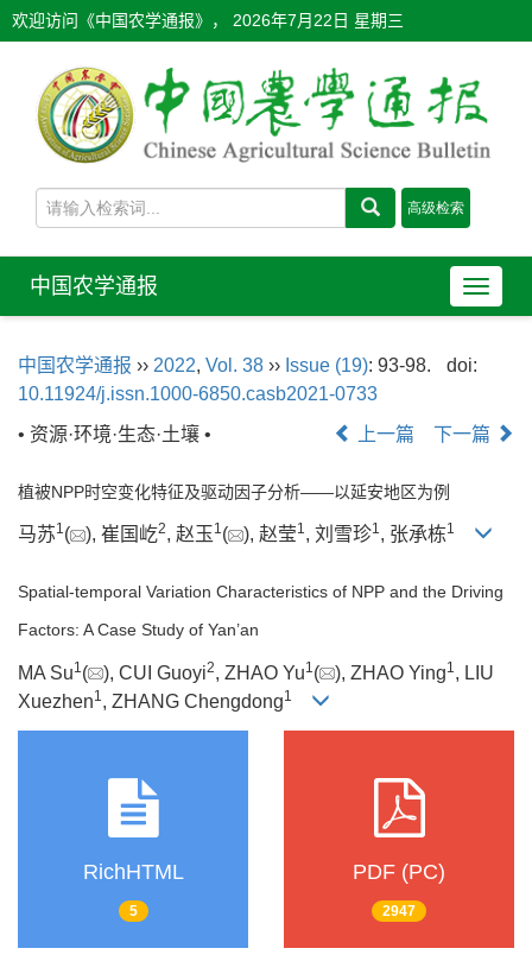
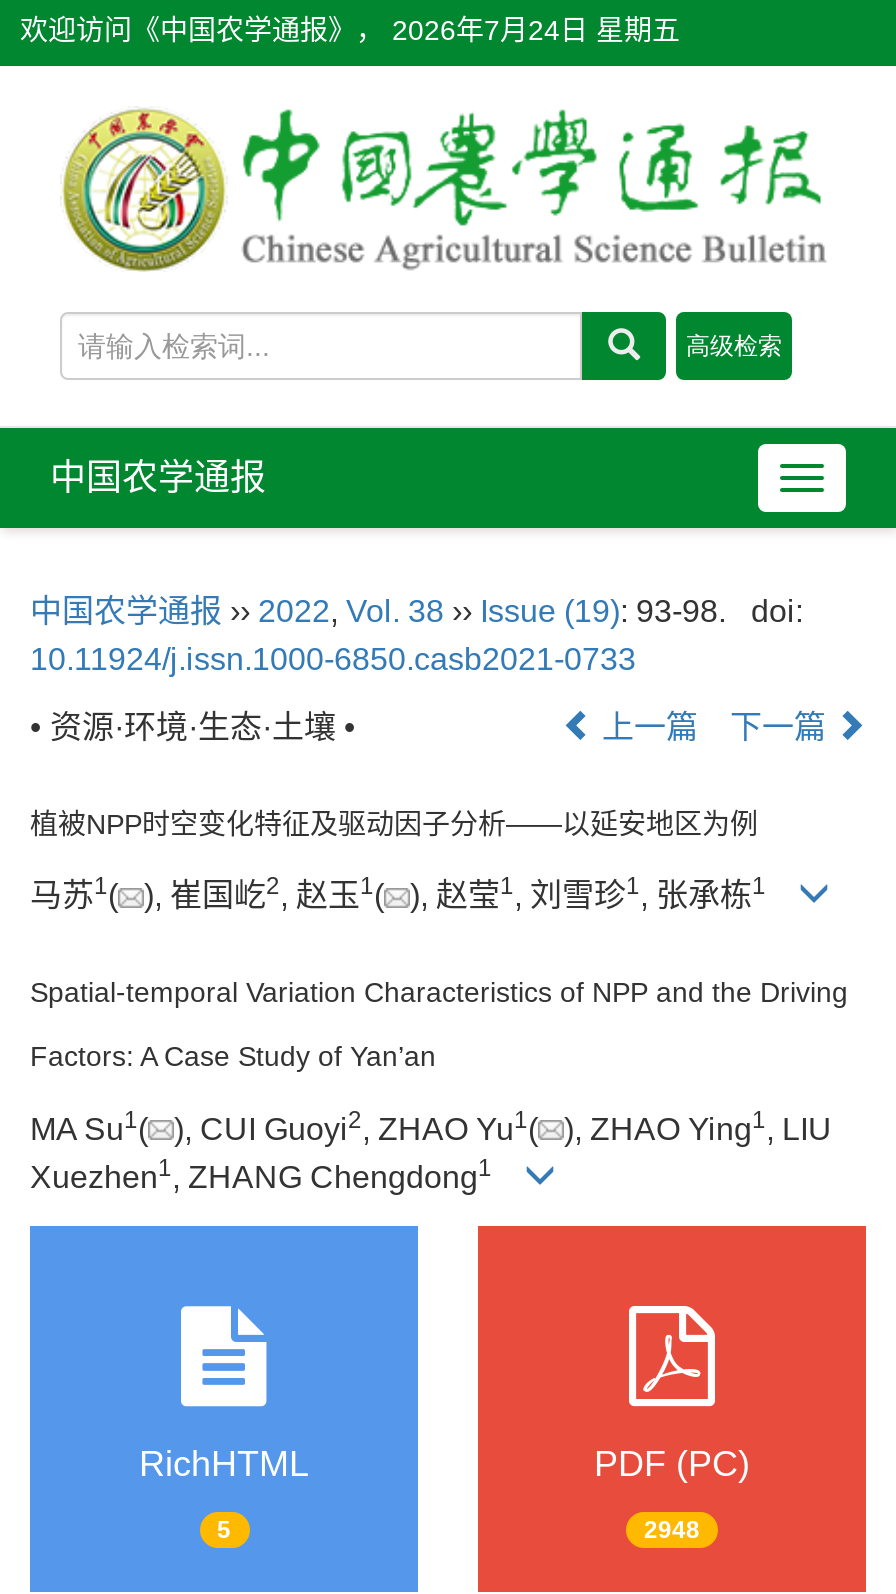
[12,11,404,30] 欢迎访问《中国农学通报》，2026年7月22日 星期三 -> [20,14,680,46] 欢迎访问《中国农学通报》，2026年7月24日 星期五
[382,903,416,919] 2947 -> [644,1516,700,1544] 2948

